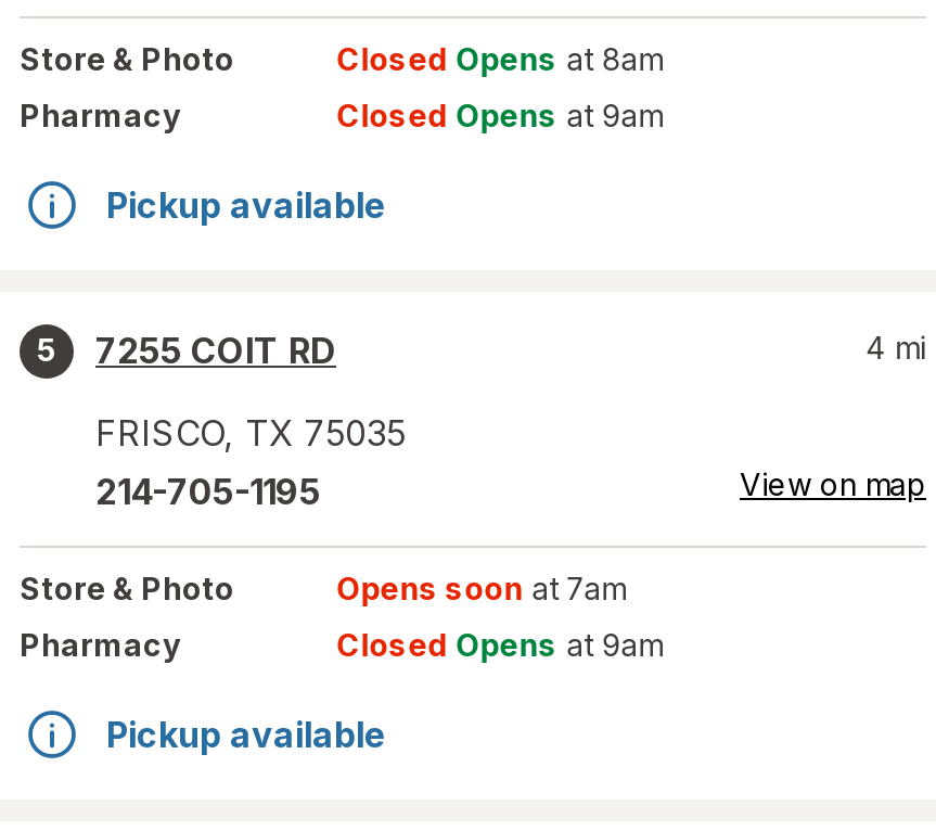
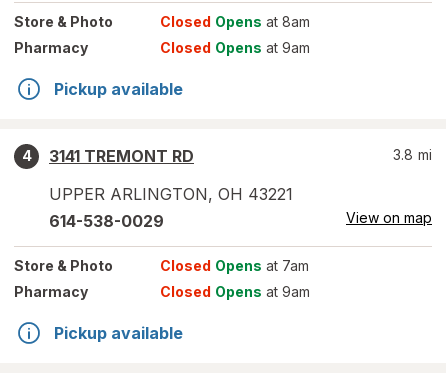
[37,329,336,372] 5 | 7255 COIT RD -> [21,146,194,166] 4 | 3141 TREMONT RD
[866,329,926,366] 4 mi -> [393,146,432,163] 3.8 mi
[95,411,406,455] FRISCO, TX 75035 -> [49,184,293,204] UPPER ARLINGTON, OH 43221
[95,470,321,513] 214-705-1195 -> [49,211,164,231] 614-538-0029
[337,570,625,606] Opens soon at 7am -> [160,257,309,274] Closed Opens at 7am

